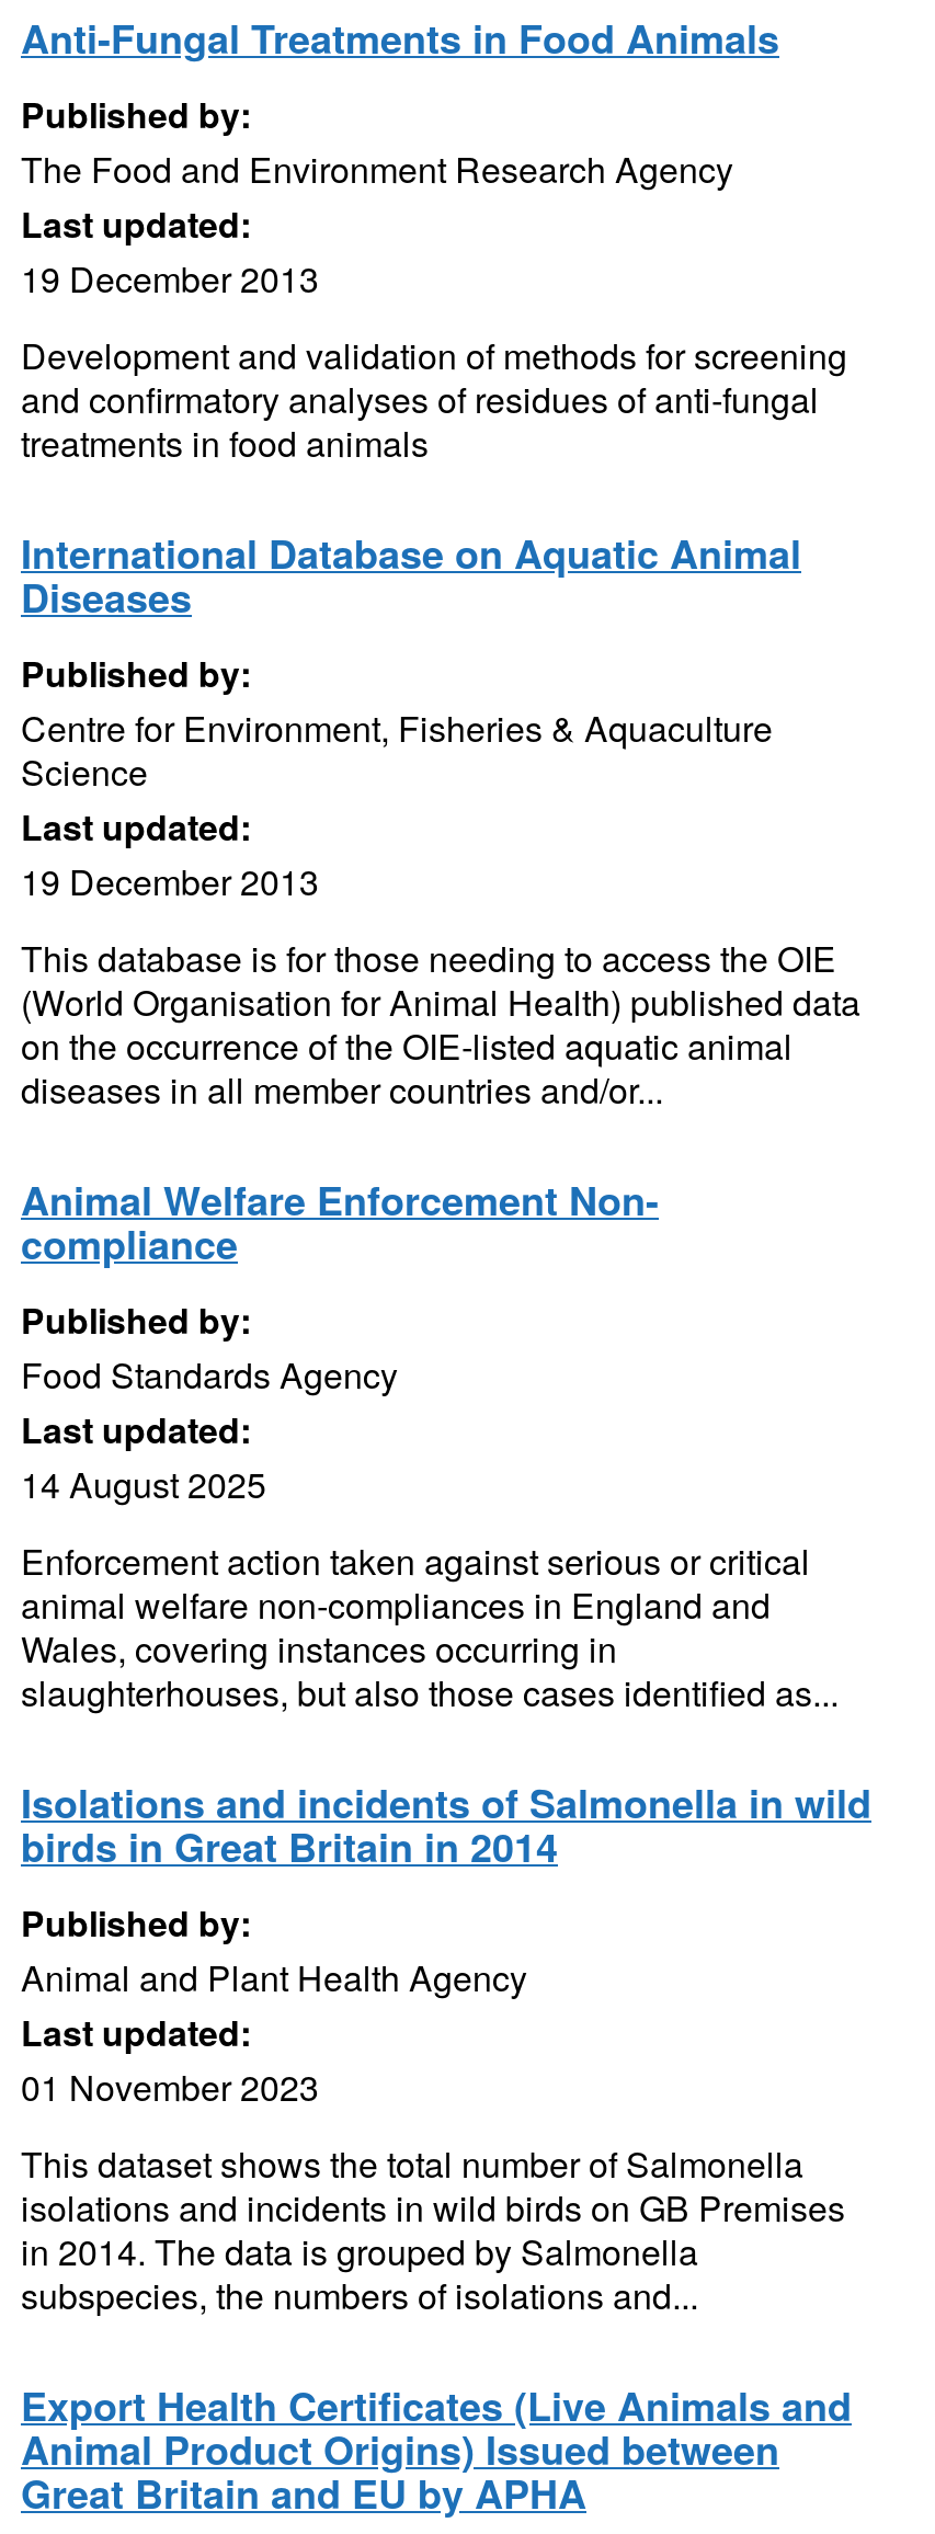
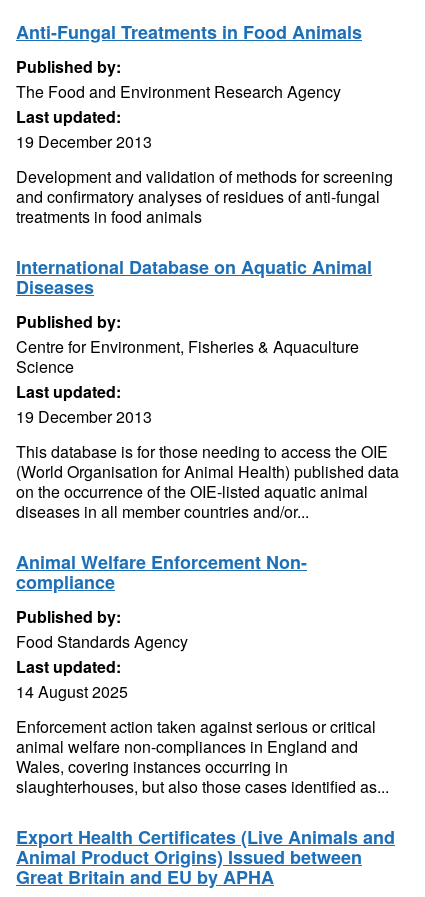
[21,1774,871,2320] Isolations and incidents of Salmonella in wild | birds in Great Britain in 2014 | Published by: | Animal and Plant Health Agency | Last updated: | 01 November 2023 | This dataset shows the total number of Salmonella | isolations and incidents in wild birds on GB Premises | in 2014. The data is grouped by Salmonella | subspecies, the numbers of isolations and... -> none

